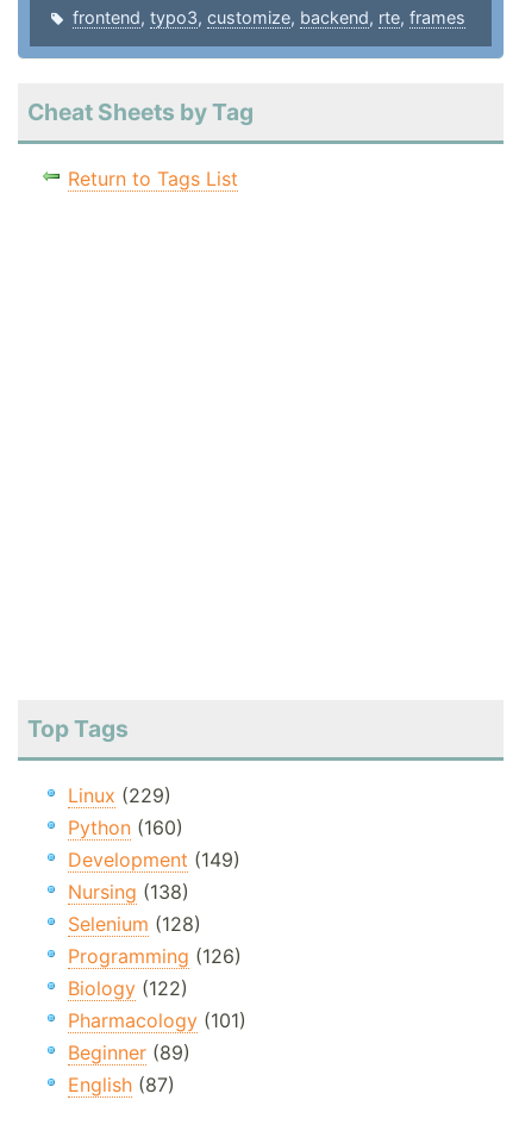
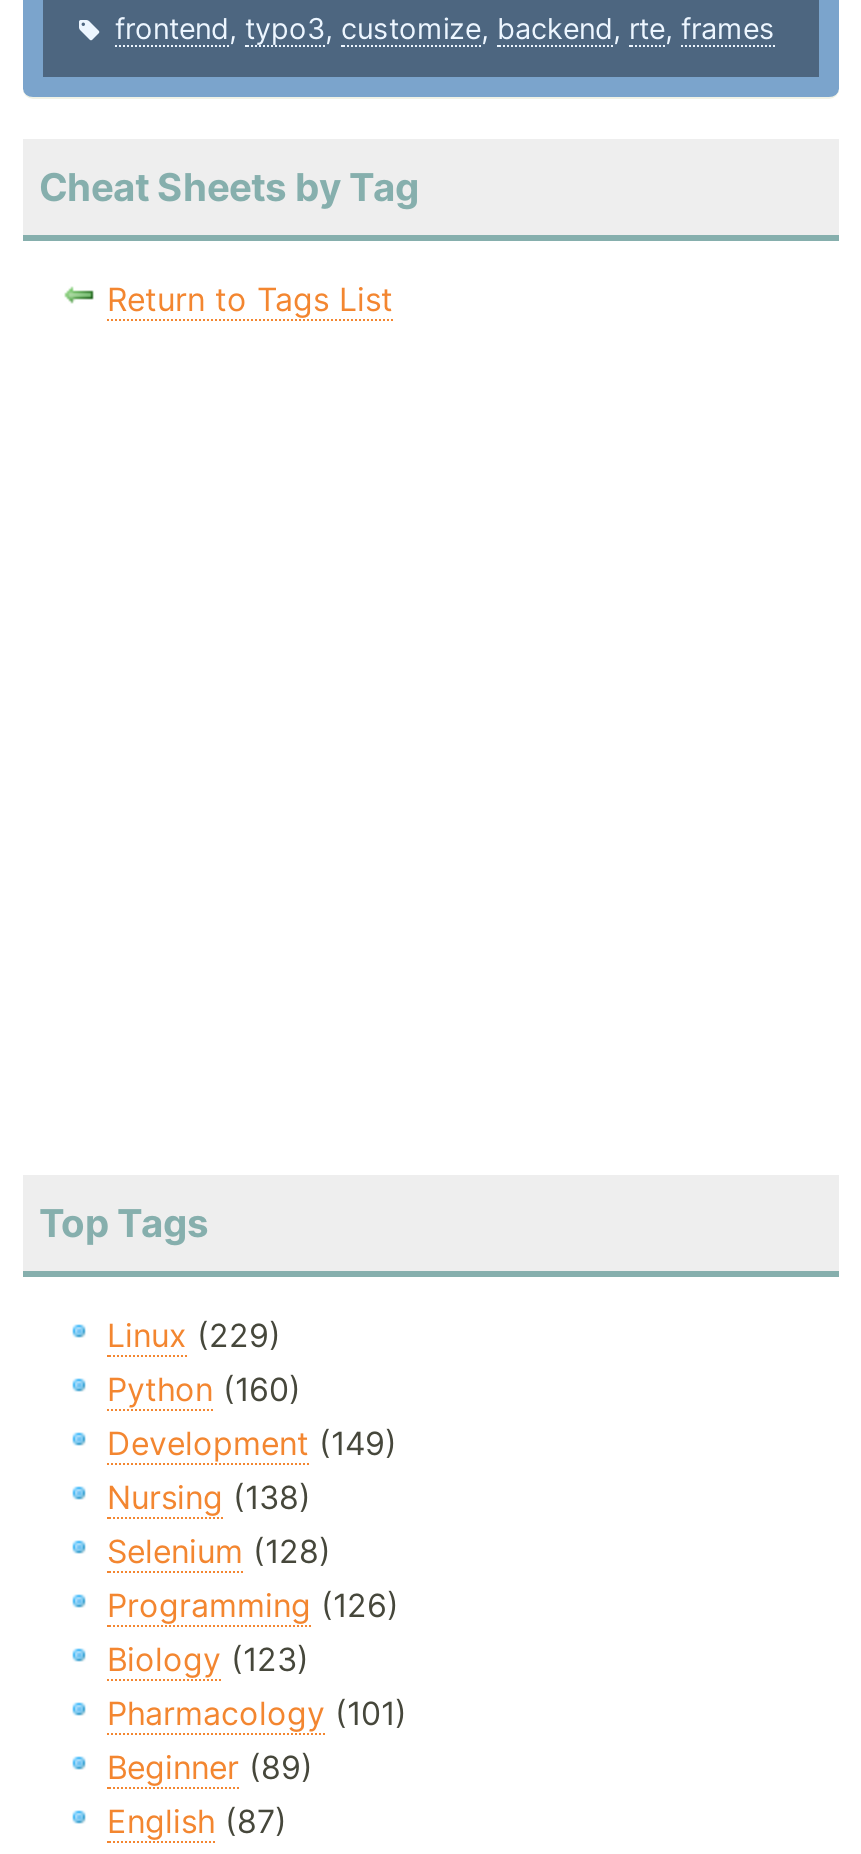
[68,976,188,1000] Biology (122) -> [107,1639,309,1679] Biology (123)

